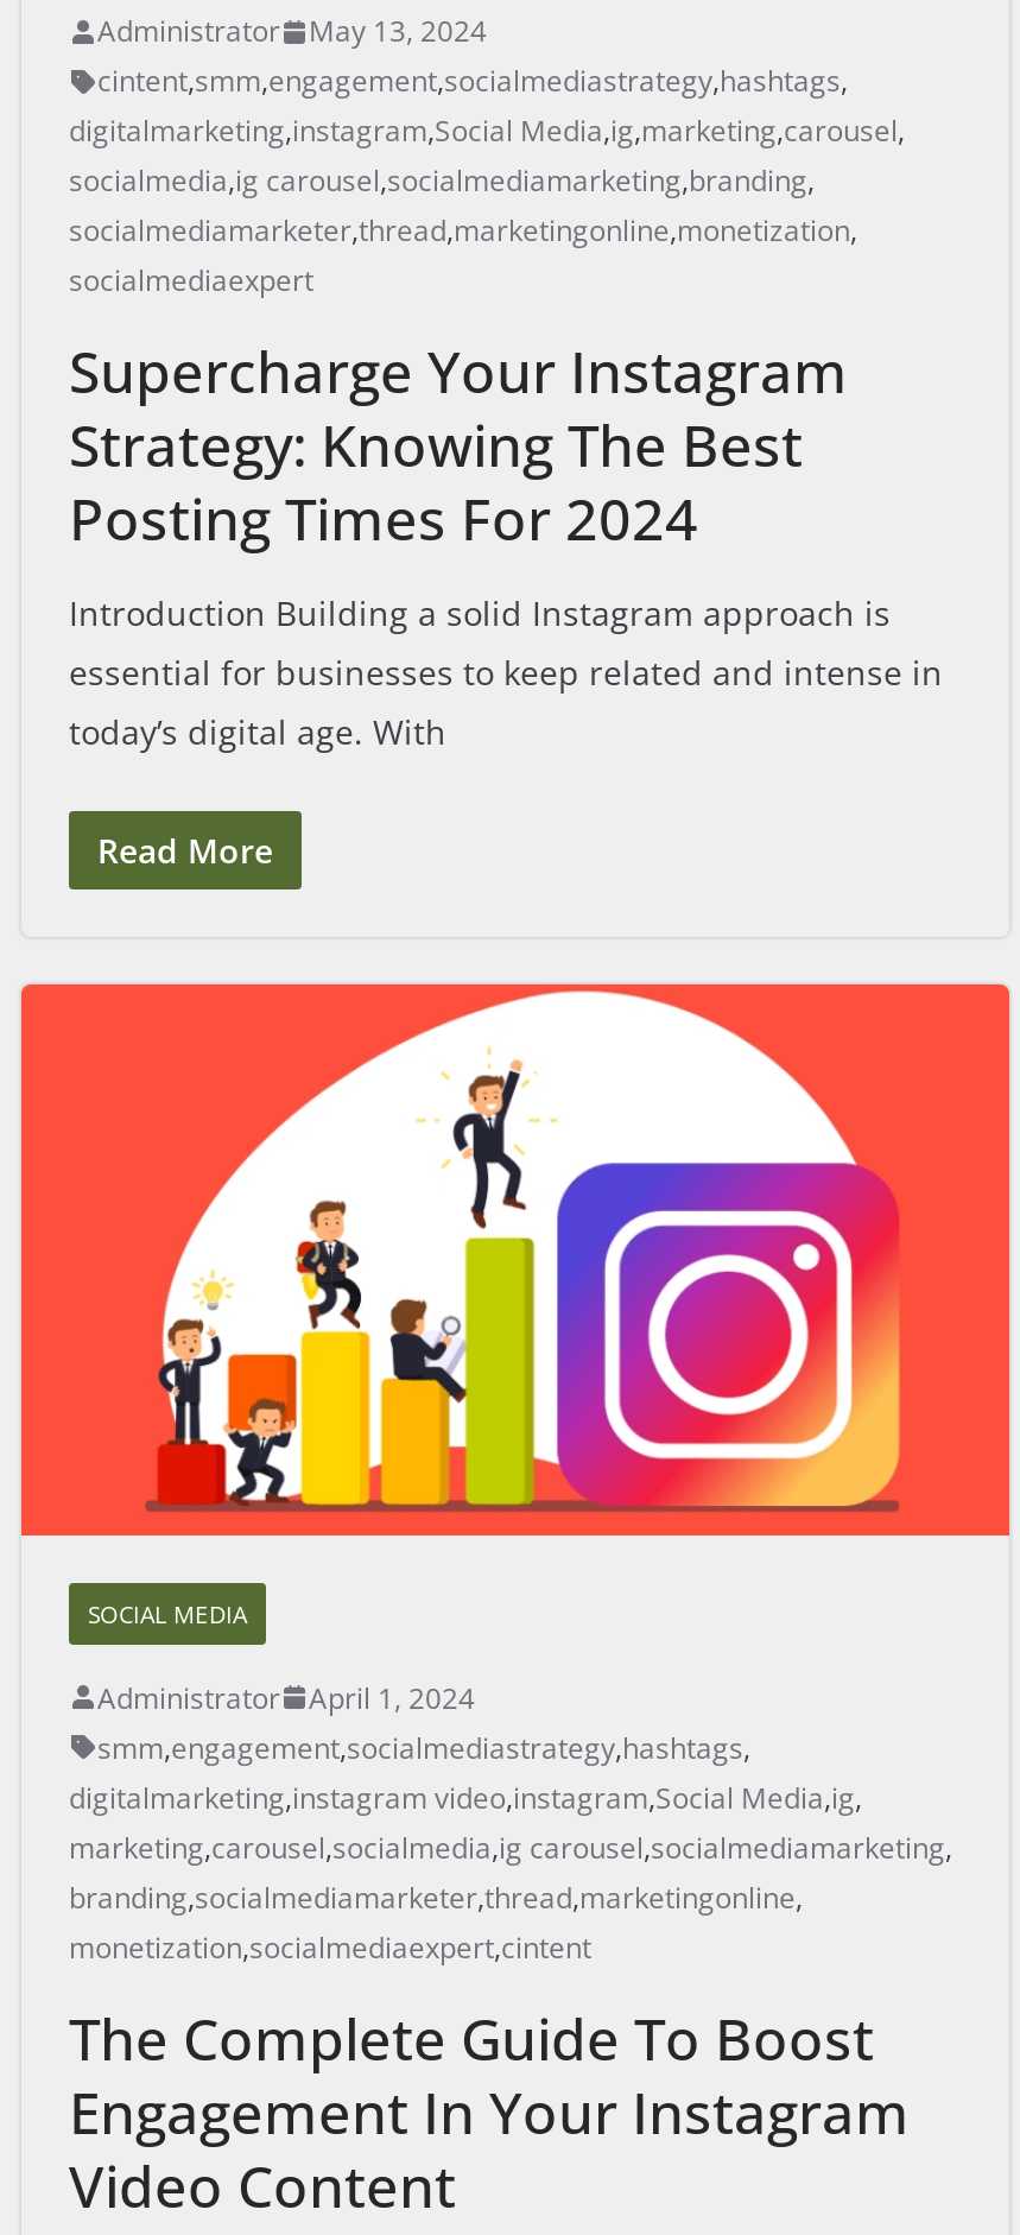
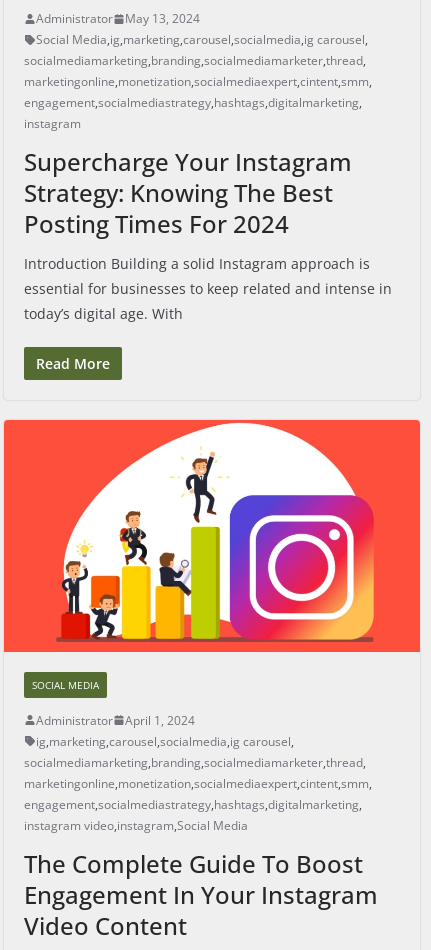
[69,62,905,301] cintent,smm,engagement,socialmediastrategy,hashtags, | digitalmarketing,instagram,Social Media,ig,marketing,carousel, | socialmedia,ig carousel,socialmediamarketing,branding, | socialmediamarketer,thread,marketingonline,monetization, | socialmediaexpert -> [24,31,372,132] Social Media,ig,marketing,carousel,socialmedia,ig carousel, | socialmediamarketing,branding,socialmediamarketer,thread, | marketingonline,monetization,socialmediaexpert,cintent,smm, | engagement,socialmediastrategy,hashtags,digitalmarketing, | instagram
[69,1727,952,1967] smm,engagement,socialmediastrategy,hashtags, | digitalmarketing,instagram video,instagram,Social Media,ig, | marketing,carousel,socialmedia,ig carousel,socialmediamarketing, | branding,socialmediamarketer,thread,marketingonline, | monetization,socialmediaexpert,cintent -> [24,733,372,834] ig,marketing,carousel,socialmedia,ig carousel, | socialmediamarketing,branding,socialmediamarketer,thread, | marketingonline,monetization,socialmediaexpert,cintent,smm, | engagement,socialmediastrategy,hashtags,digitalmarketing, | instagram video,instagram,Social Media

